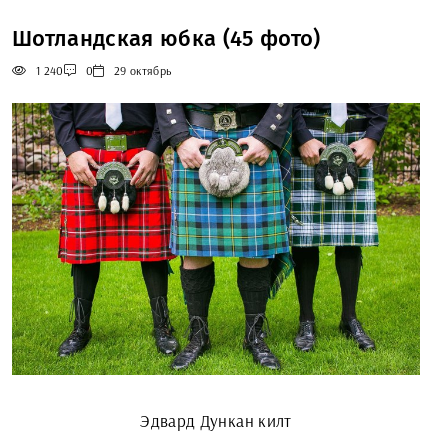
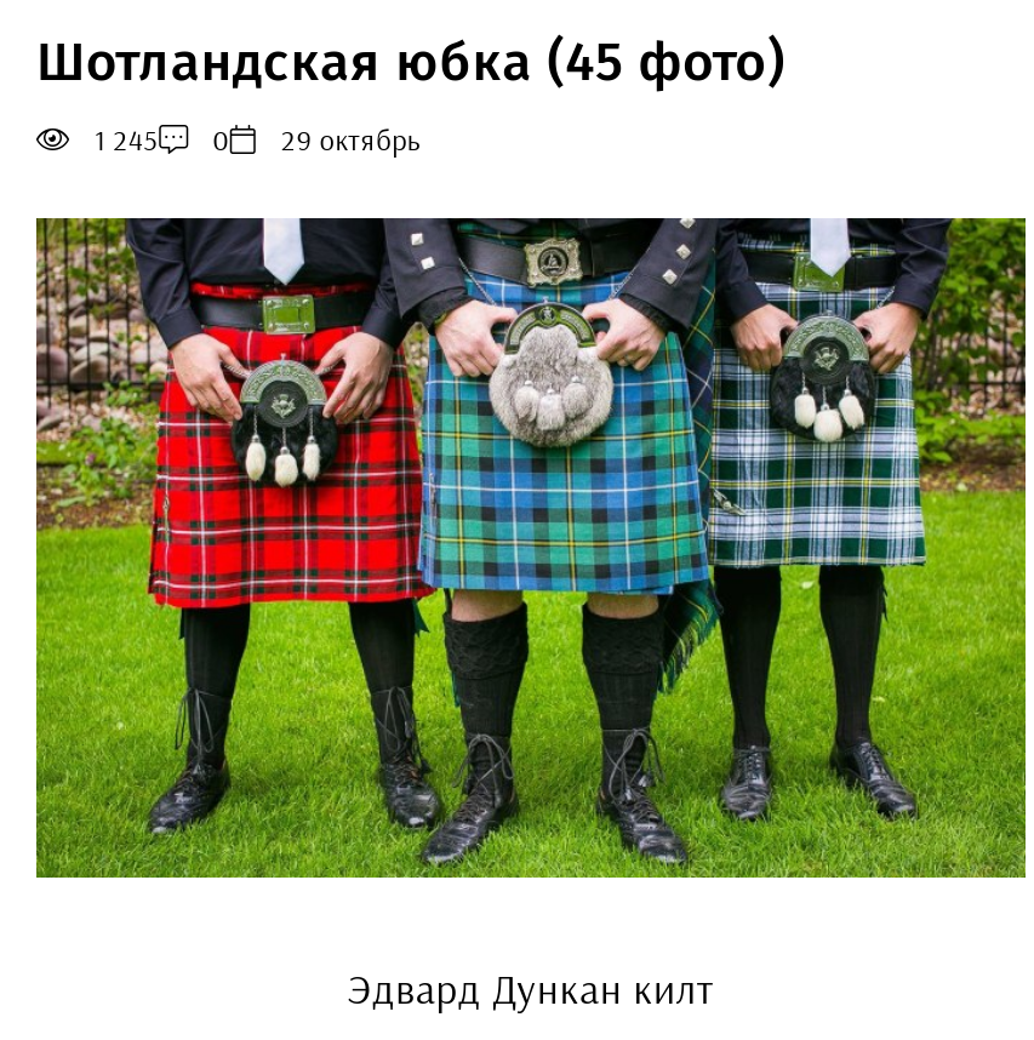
[36,63,64,78] 1 240 -> [94,121,159,158] 1 245

